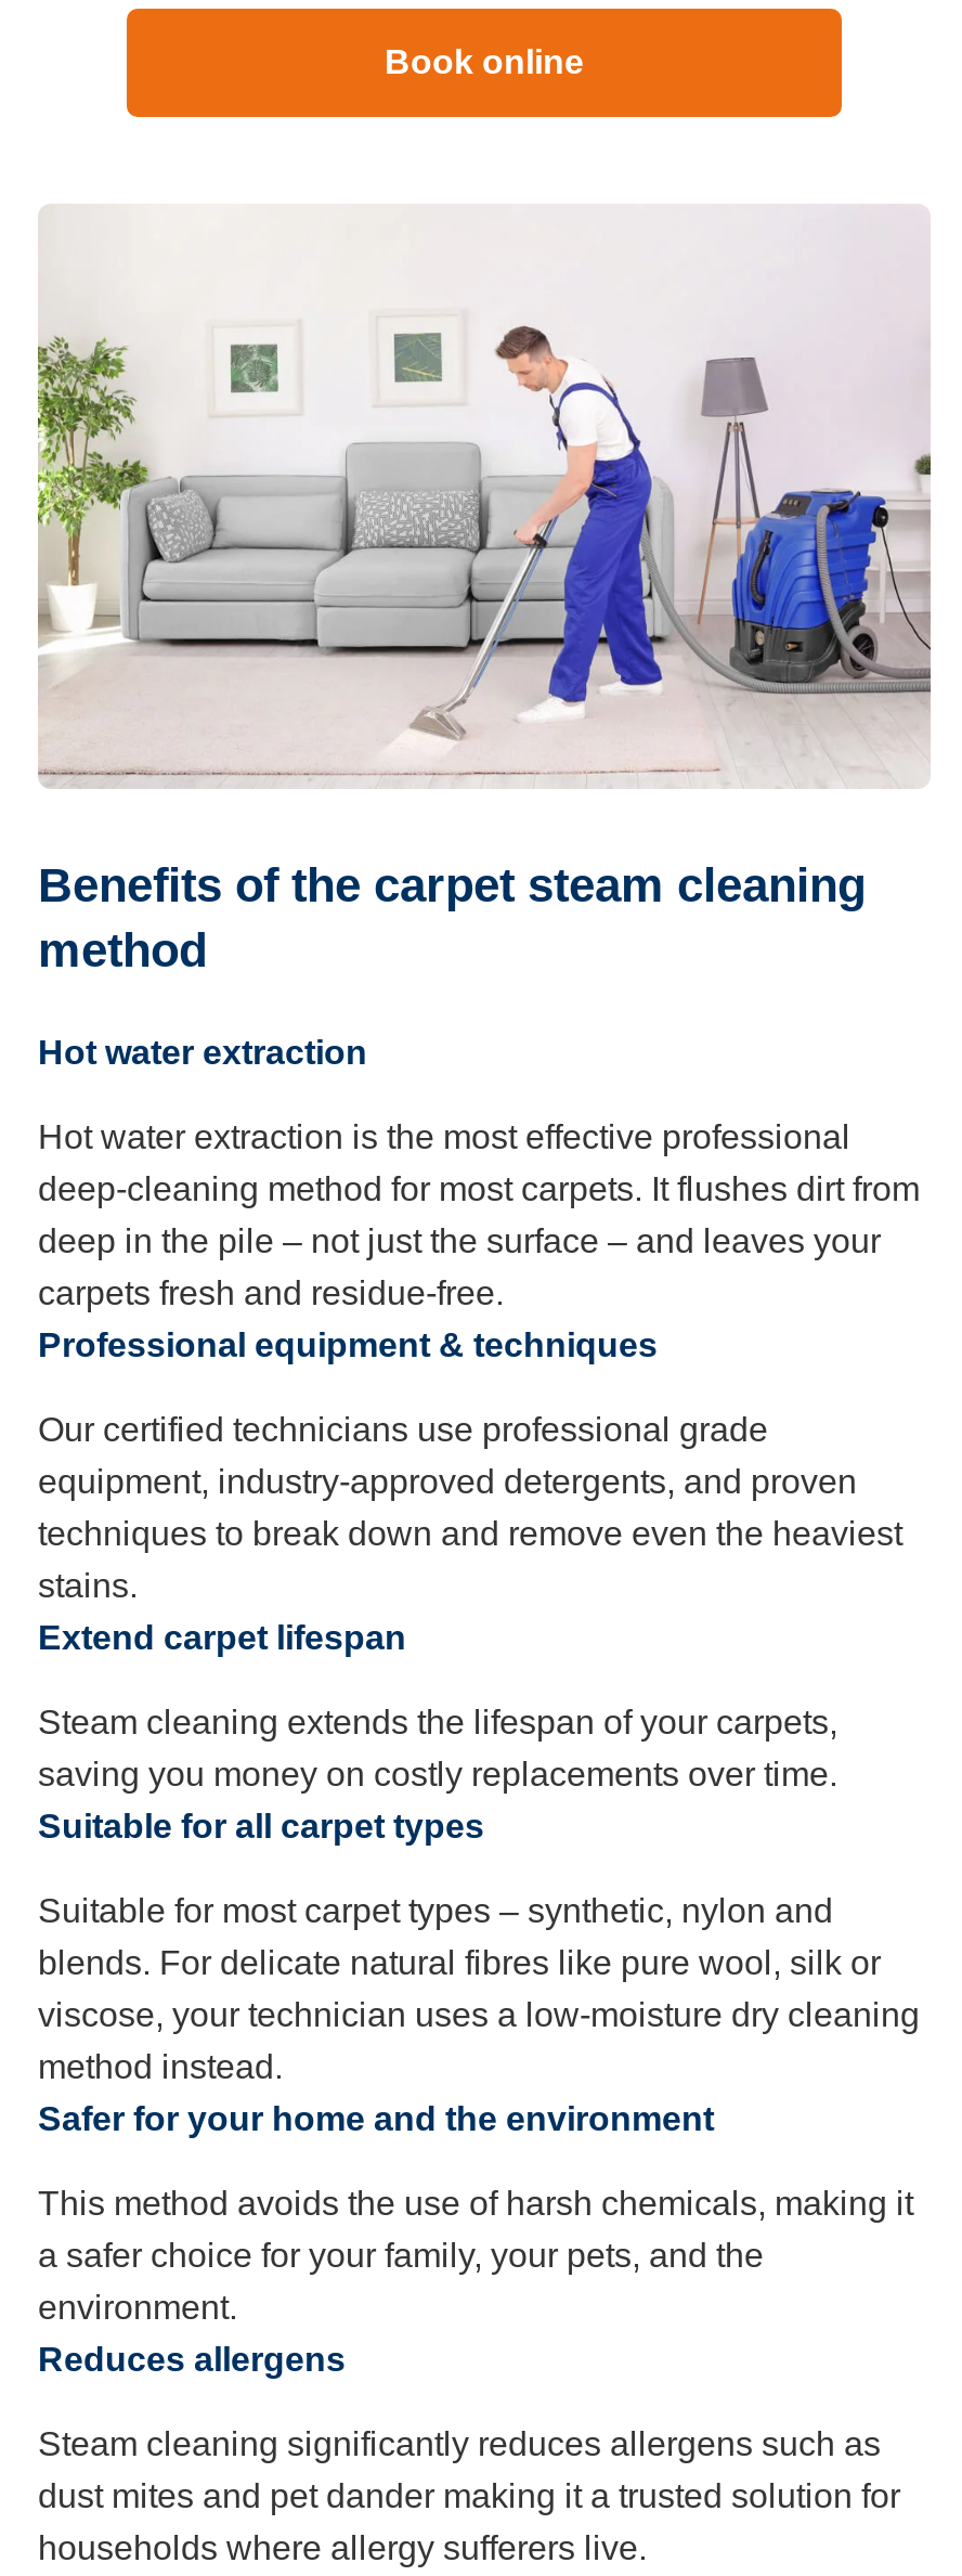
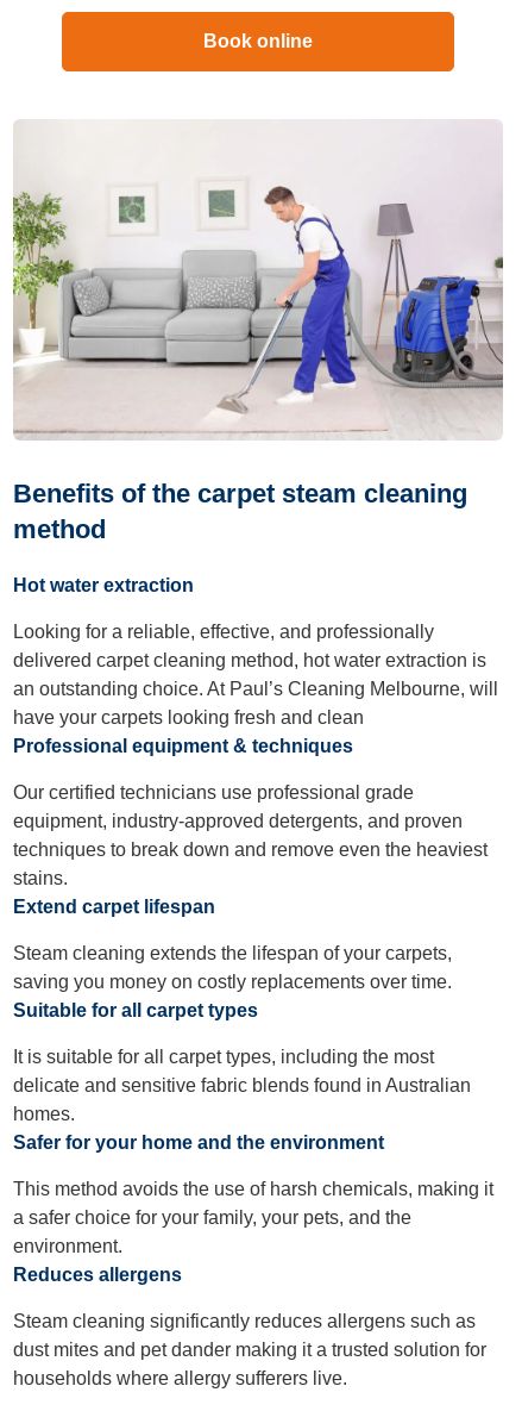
[38,1118,920,1311] Hot water extraction is the most effective professional | deep-cleaning method for most carpets. It flushes dirt from | deep in the pile – not just the surface – and leaves your | carpets fresh and residue-free. -> [13,621,498,727] Looking for a reliable, effective, and professionally | delivered carpet cleaning method, hot water extraction is | an outstanding choice. At Paul’s Cleaning Melbourne, will | have your carpets looking fresh and clean
[38,1892,920,2085] Suitable for most carpet types – synthetic, nylon and | blends. For delicate natural fibres like pure wool, silk or | viscose, your technician uses a low-moisture dry cleaning | method instead. -> [13,1047,471,1124] It is suitable for all carpet types, including the most | delicate and sensitive fabric blends found in Australian | homes.

